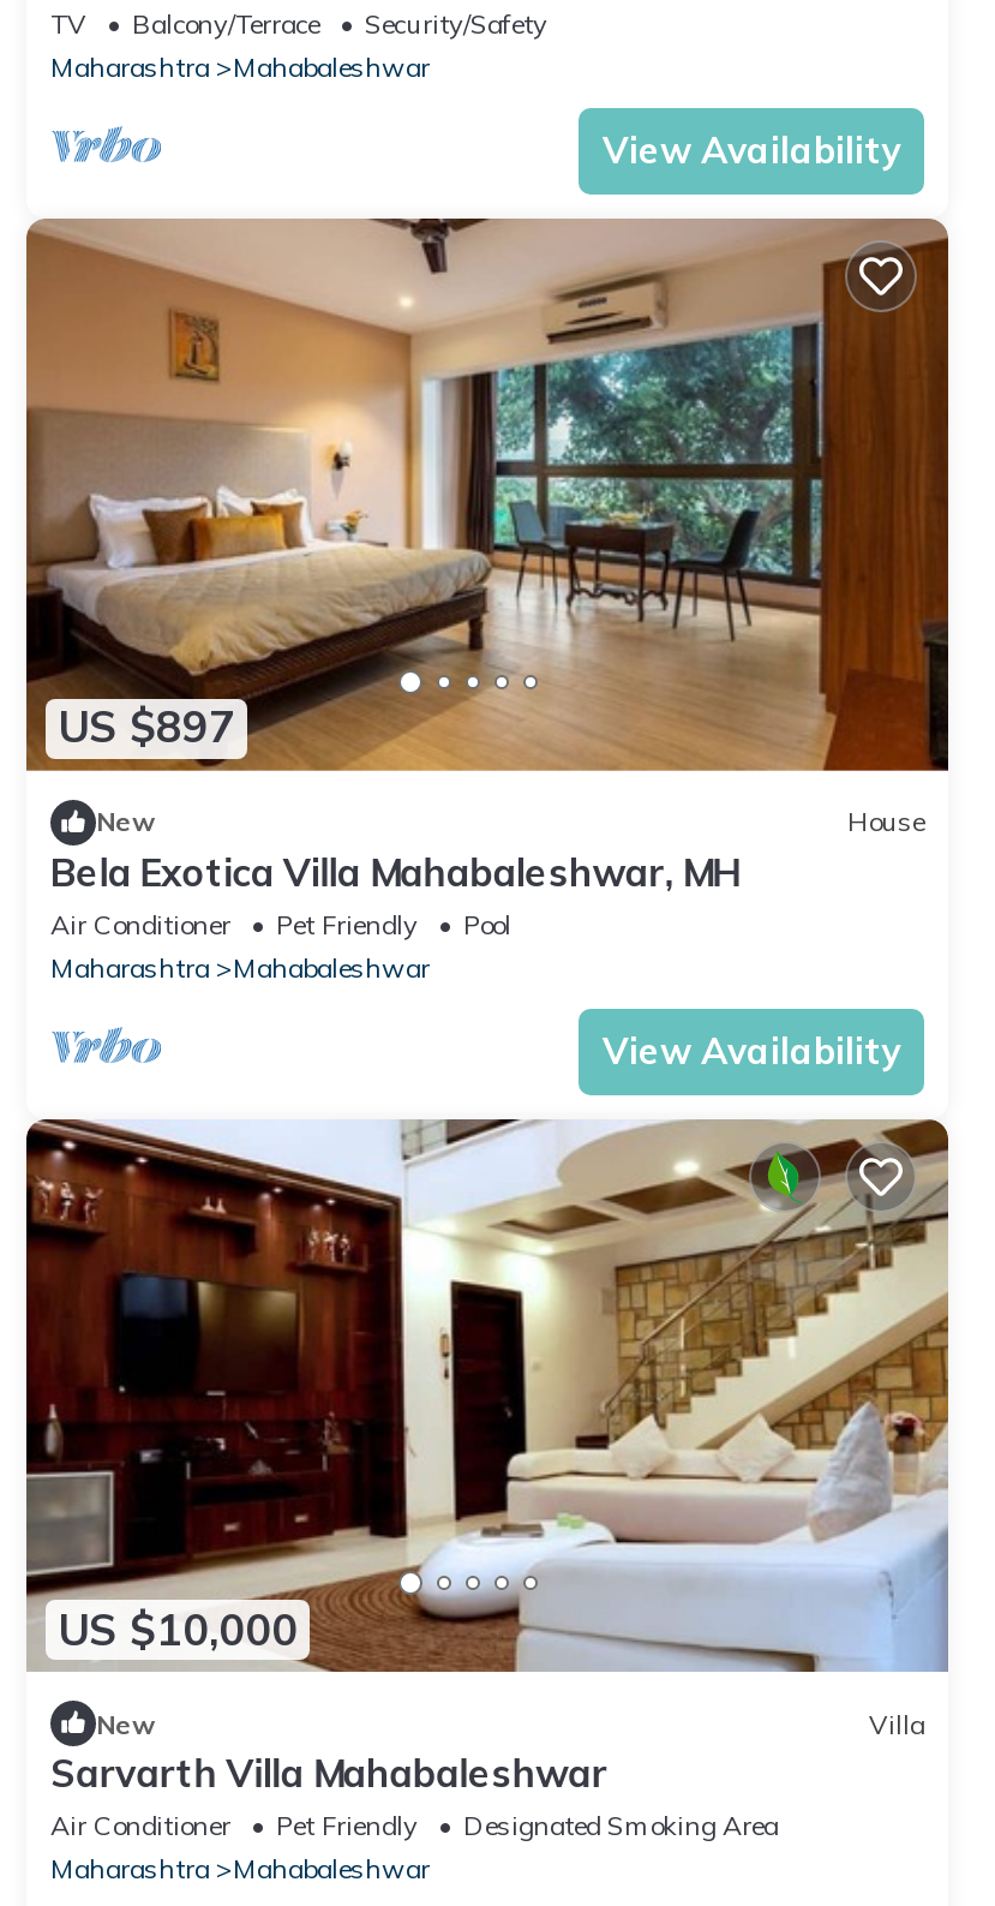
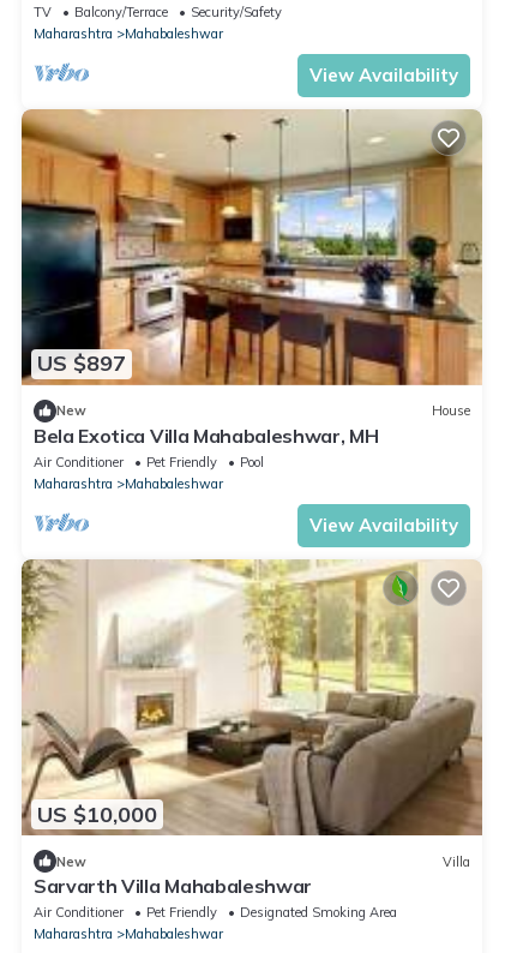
[24,216,951,773] [image] -> [20,109,482,385] [image]
[24,1117,951,1672] [image] -> [20,558,482,837] [image]

